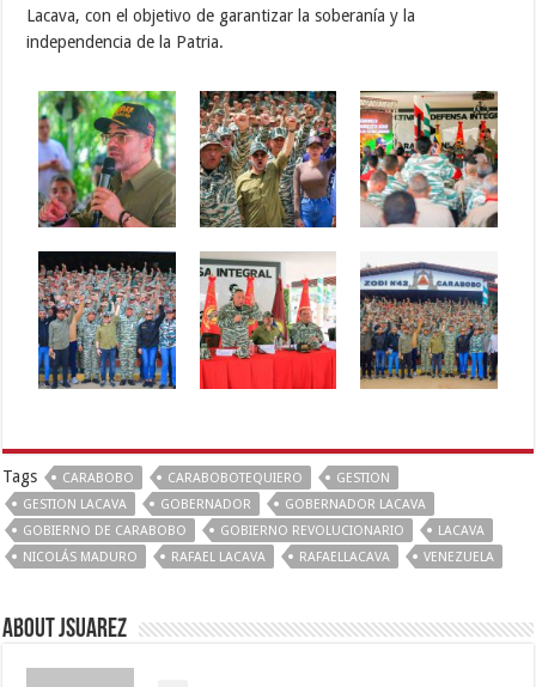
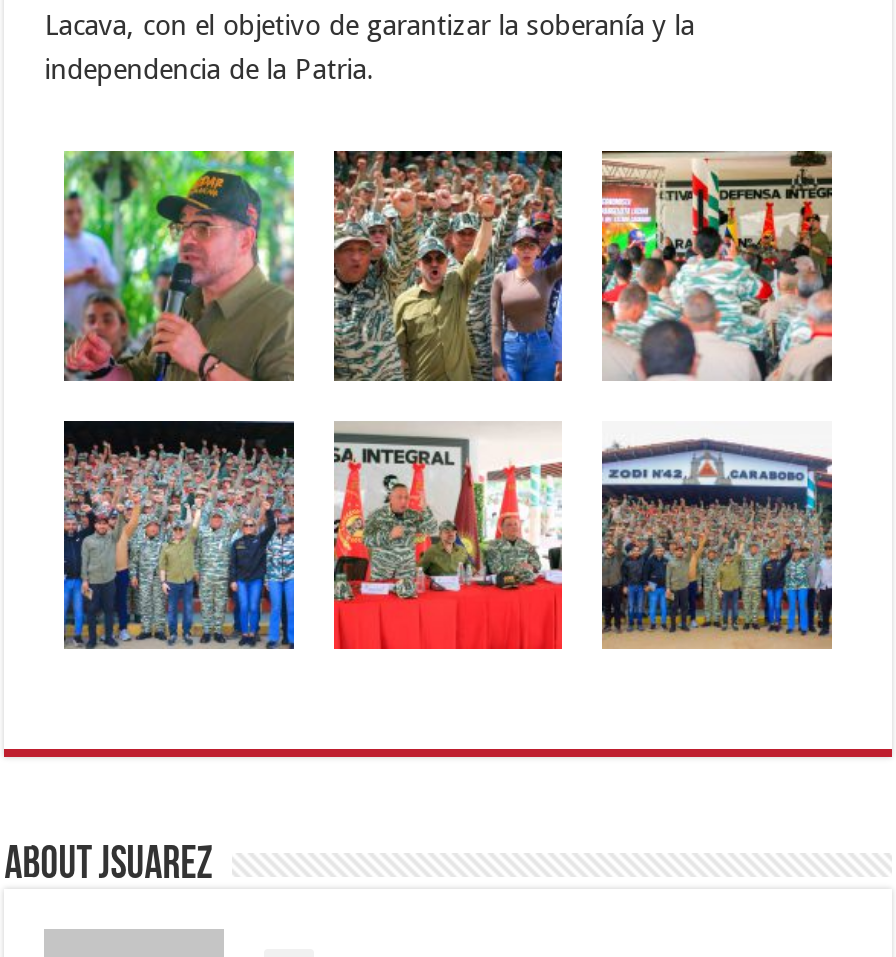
[3,466,494,564] Tags | CARABOBO | CARABOBOTEQUIERO | GESTION | GESTION LACAVA | GOBERNADOR | GOBERNADOR LACAVA | GOBIERNO DE CARABOBO | GOBIERNO REVOLUCIONARIO | LACAVA | NICOLÁS MADURO | RAFAEL LACAVA | RAFAELLACAVA | VENEZUELA -> none

